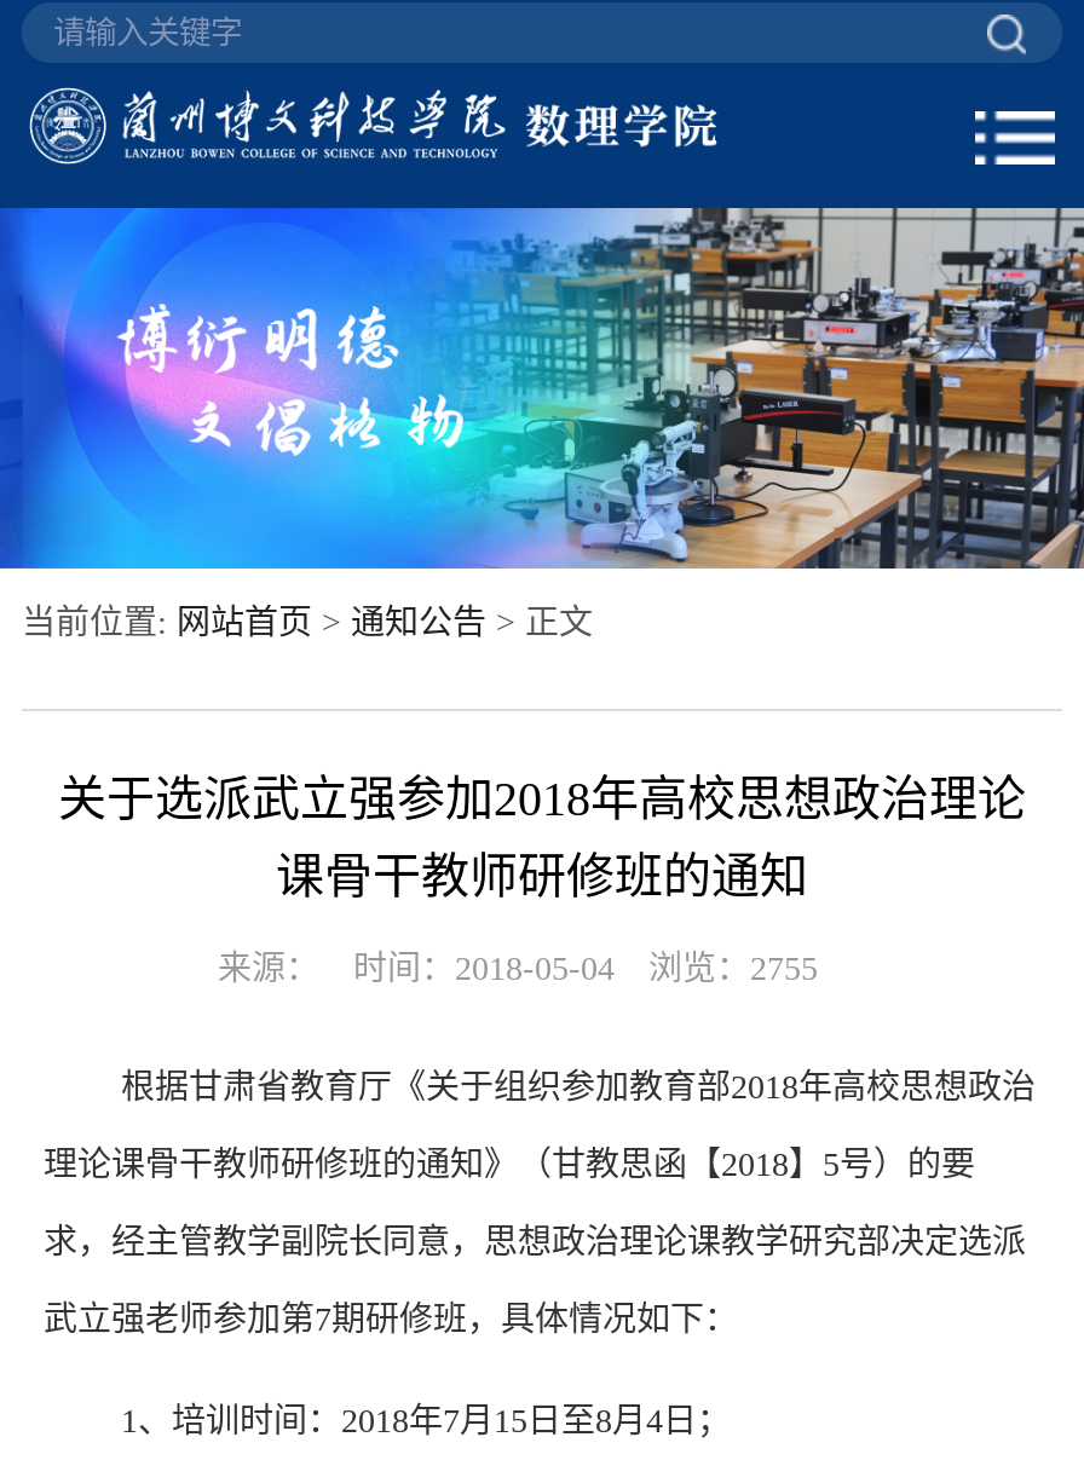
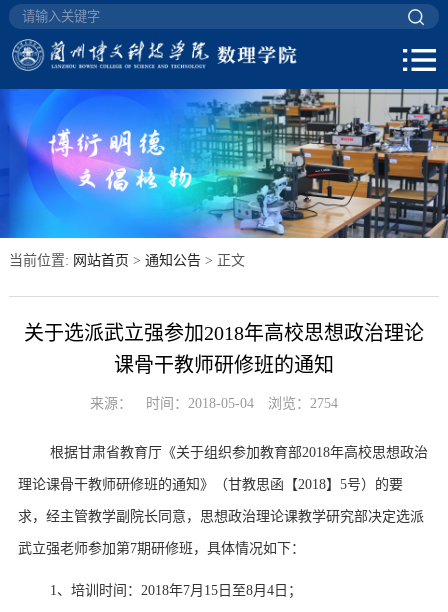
[218,951,818,988] 来源： 时间：2018-05-04 浏览：2755 -> [90,396,338,411] 来源： 时间：2018-05-04 浏览：2754

